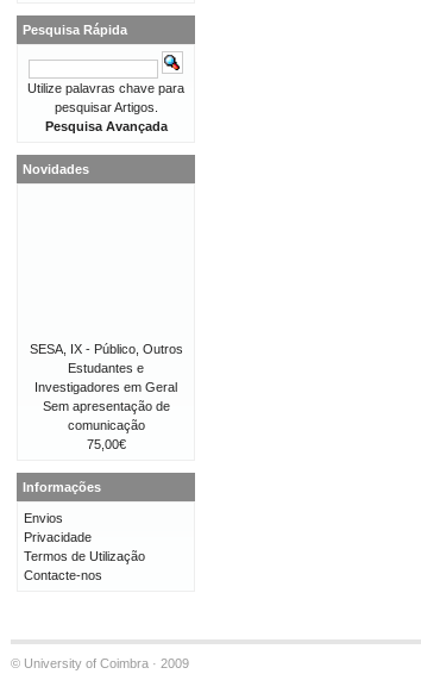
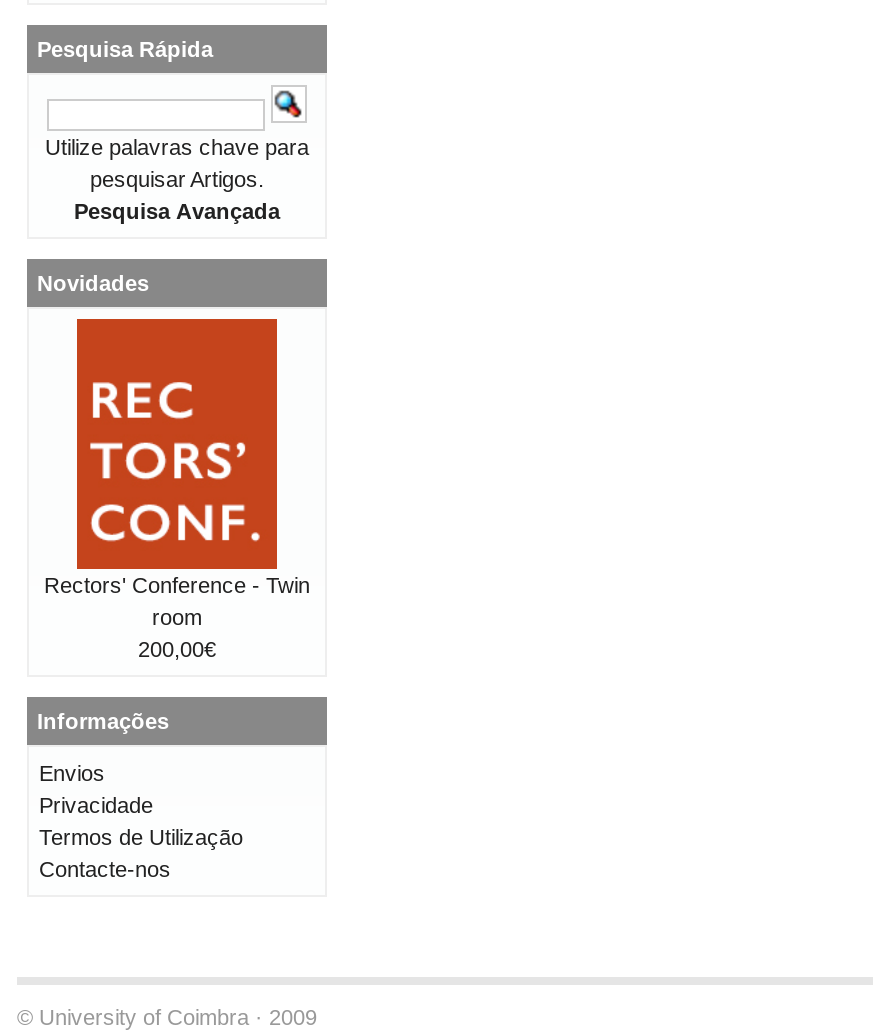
none -> [75,317,279,463] [image]
[29,342,183,451] SESA, IX - Público, Outros | Estudantes e | Investigadores em Geral | Sem apresentação de | comunicação | 75,00€ -> [44,573,310,661] Rectors' Conference - Twin | room | 200,00€

